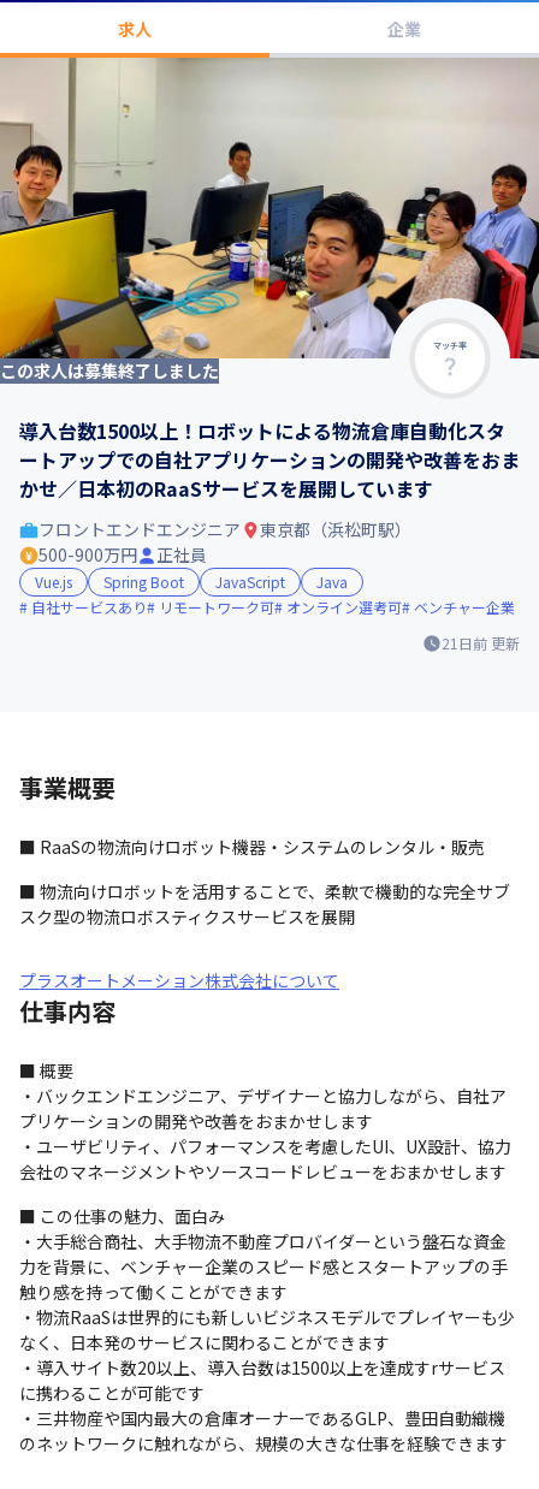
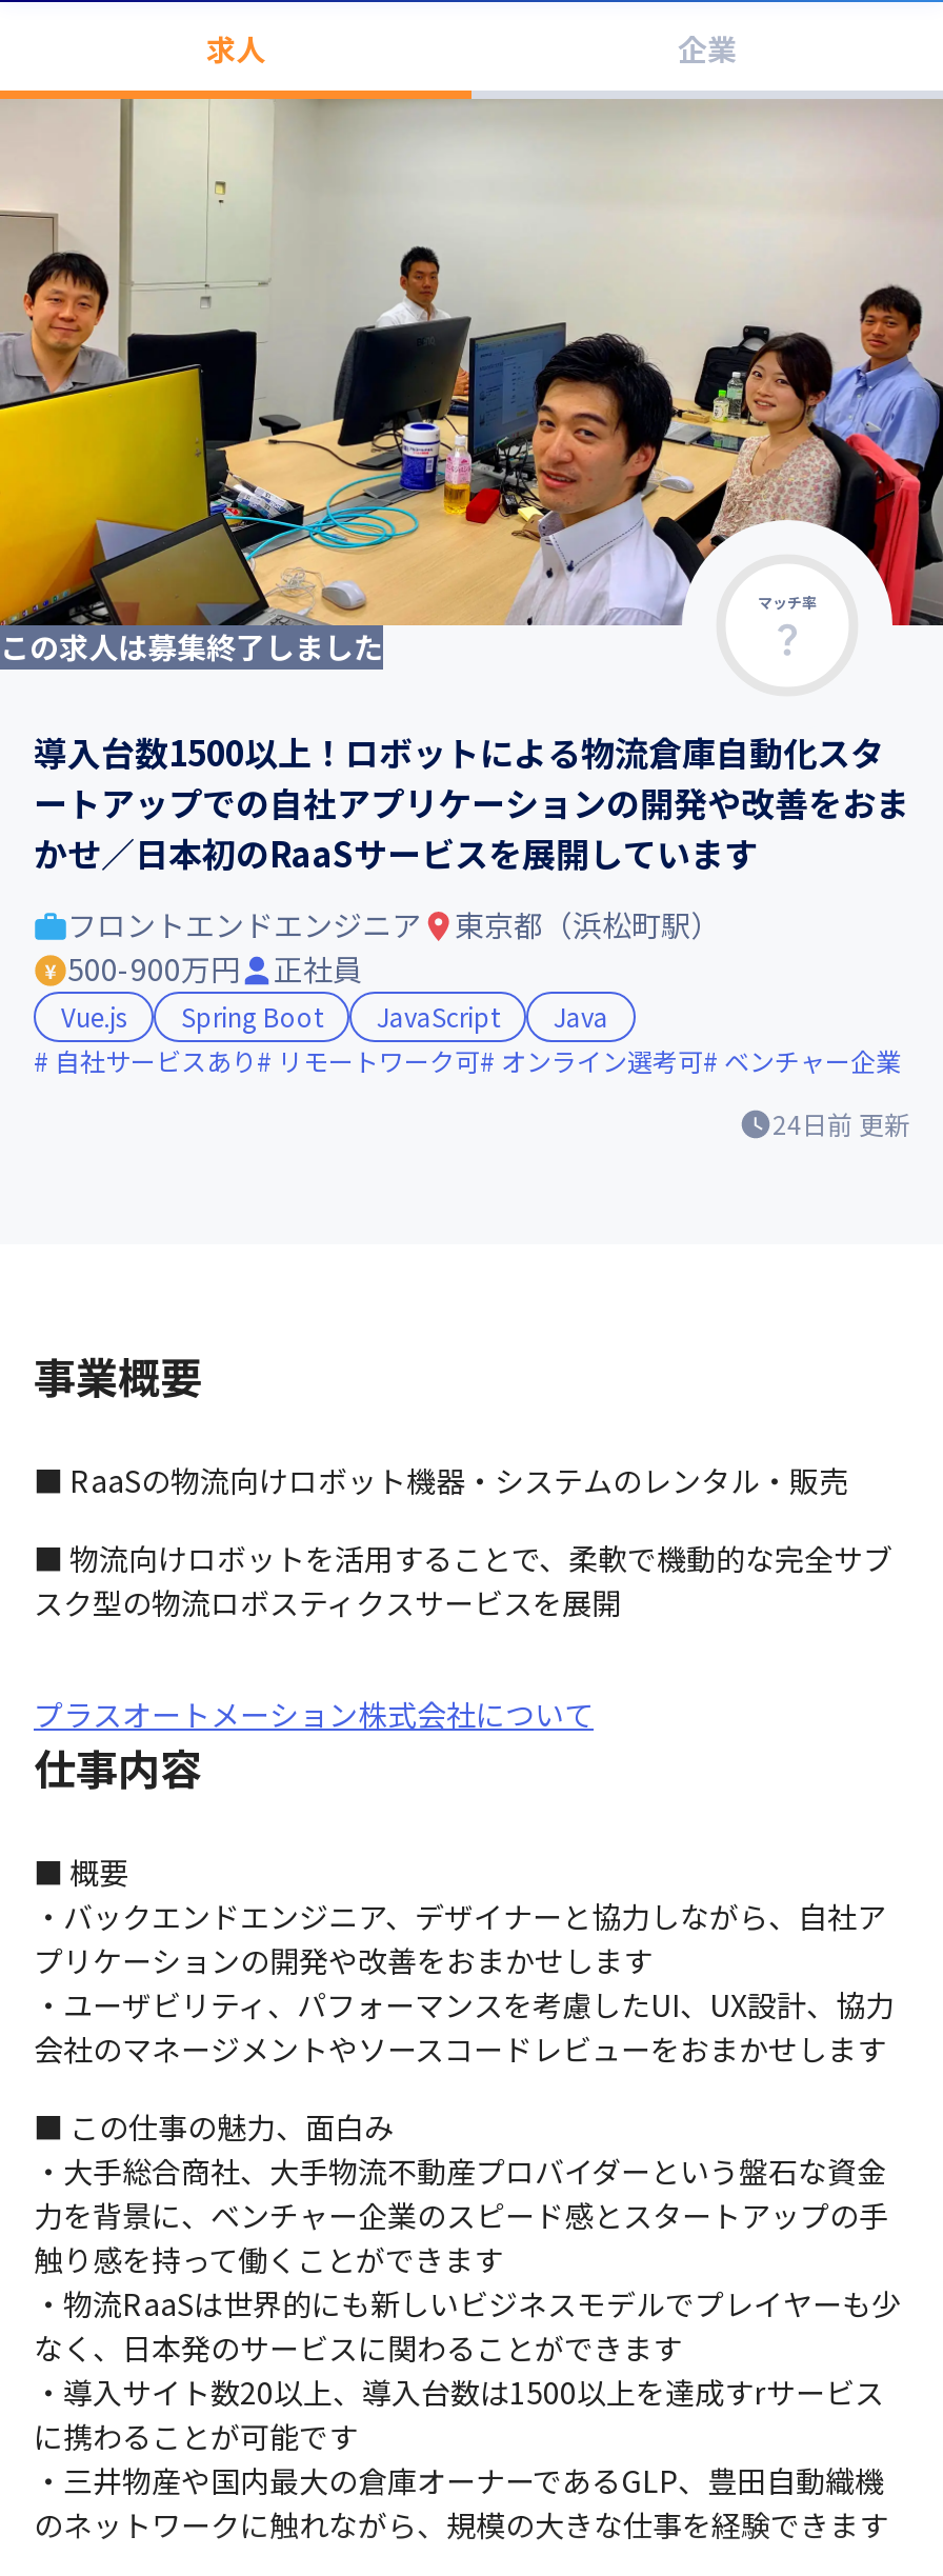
[442,633,520,653] 21日前更新 -> [773,1105,909,1141] 24日前更新

